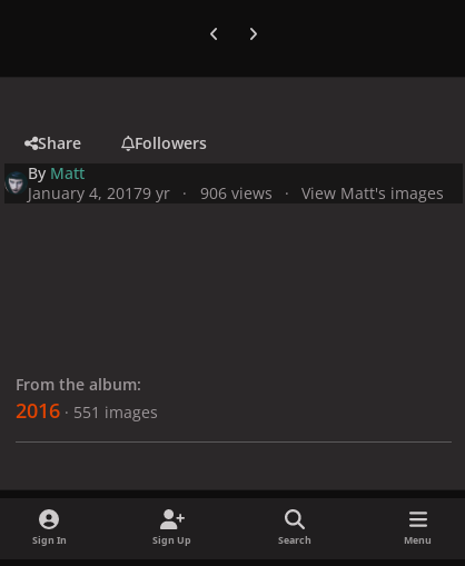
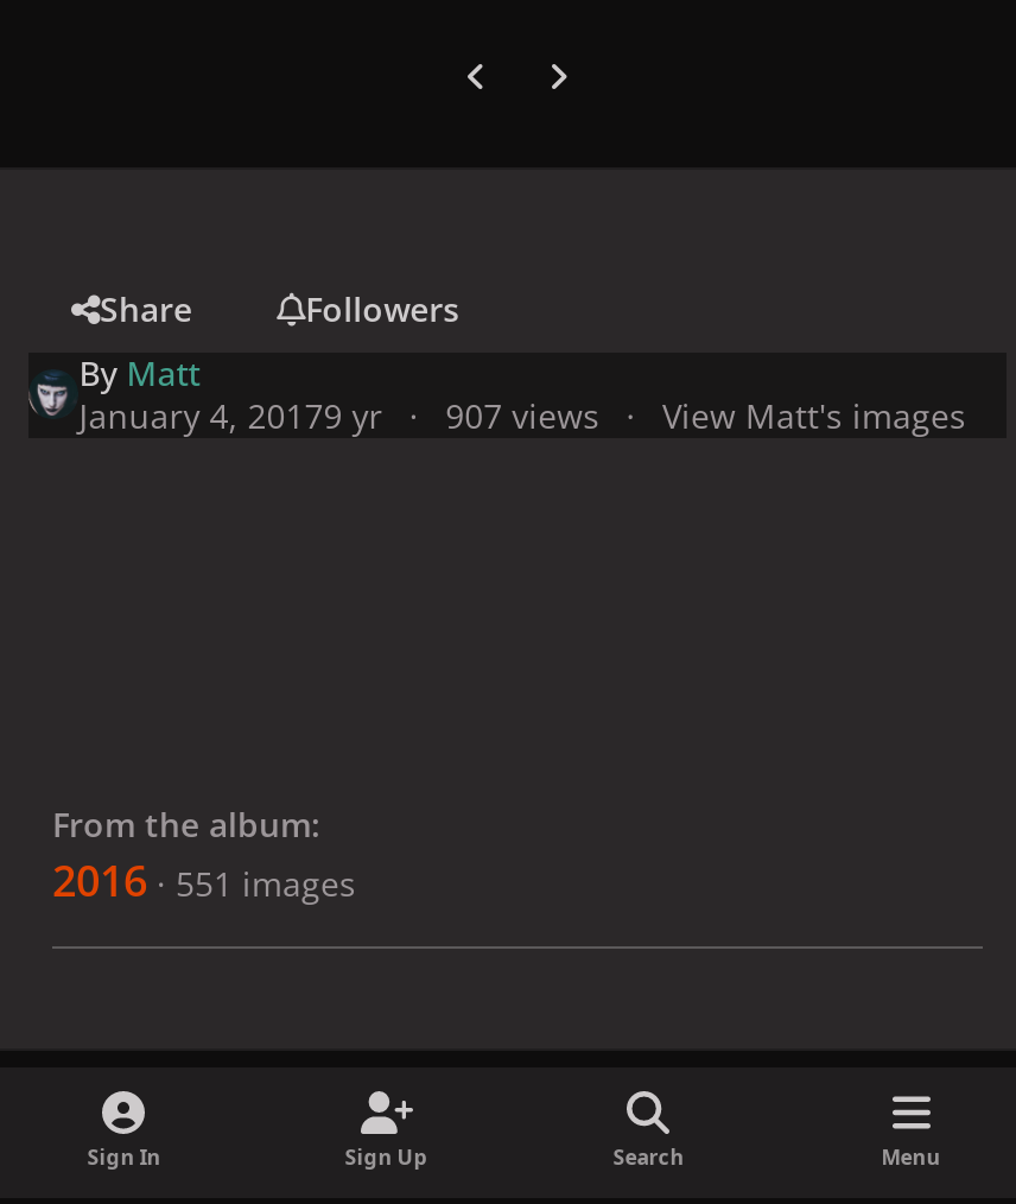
[28,182,444,203] January 4, 20179 yr 906 views View Matt's images -> [79,392,966,437] January 4, 20179 yr 907 views View Matt's images

